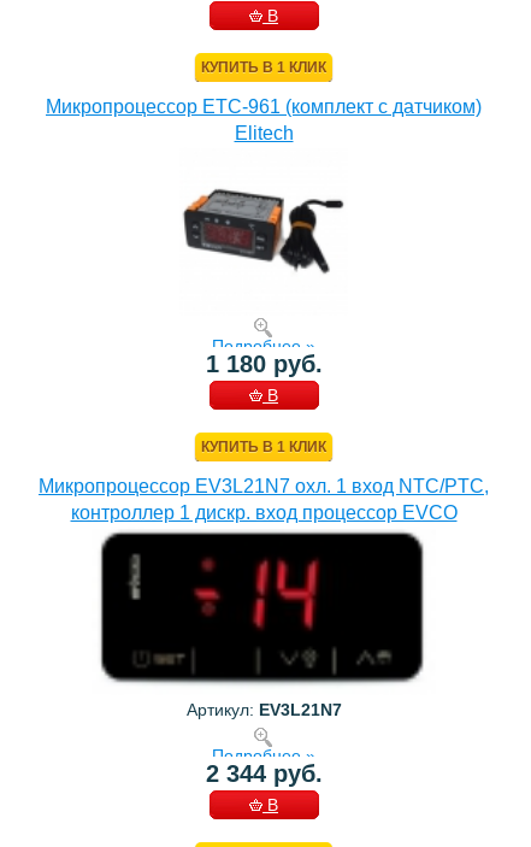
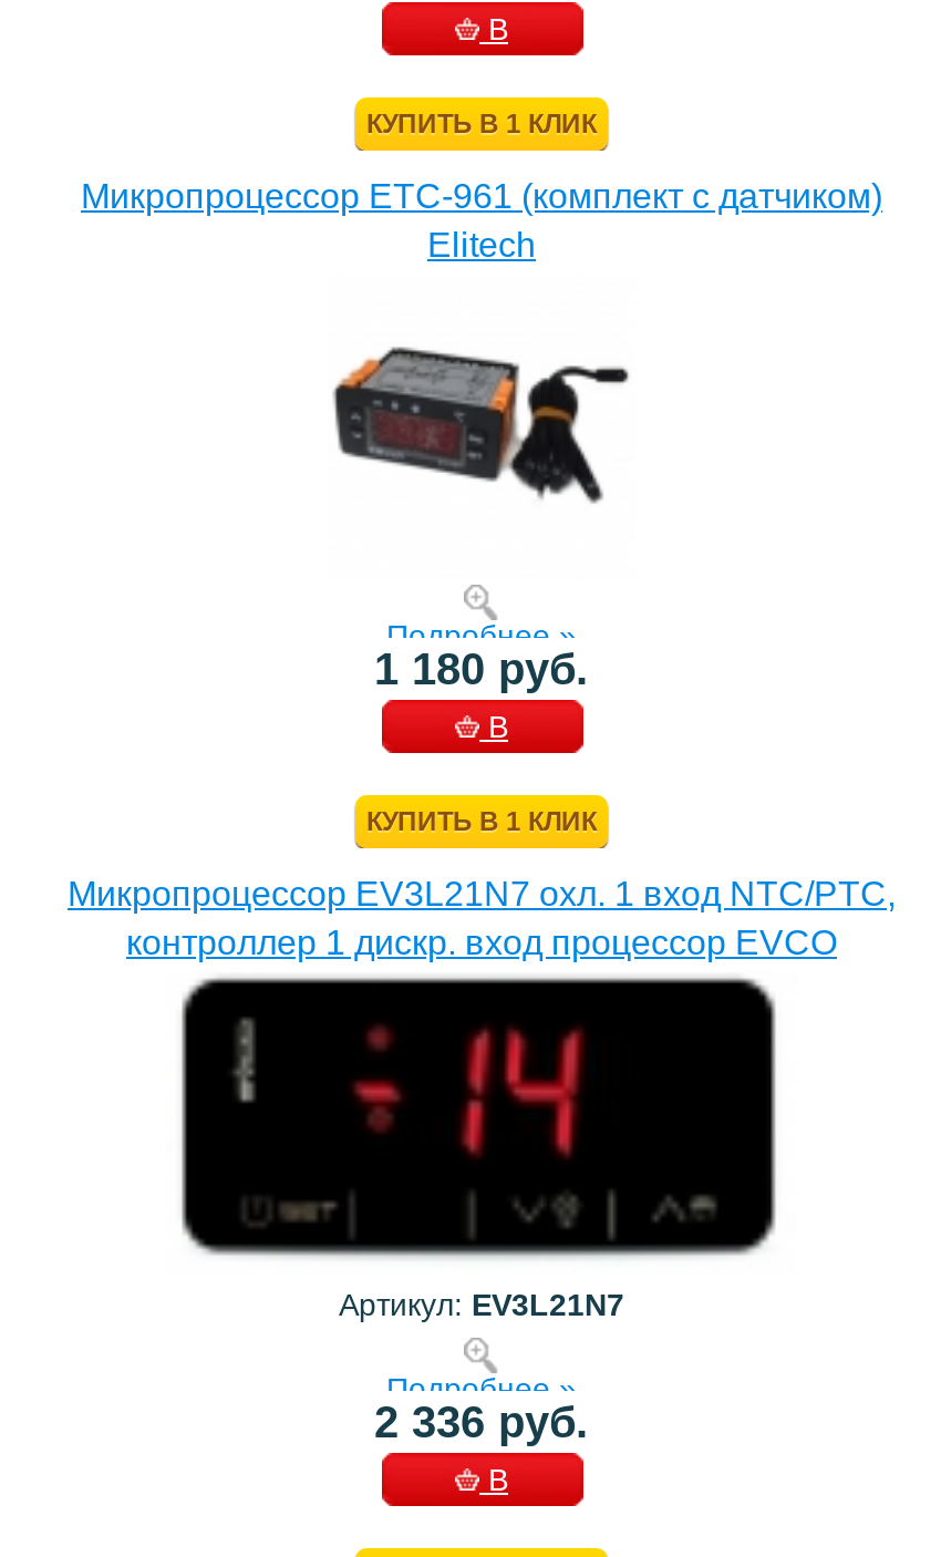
[205,760,322,787] 2 344 руб. -> [374,1398,589,1447] 2 336 руб.

